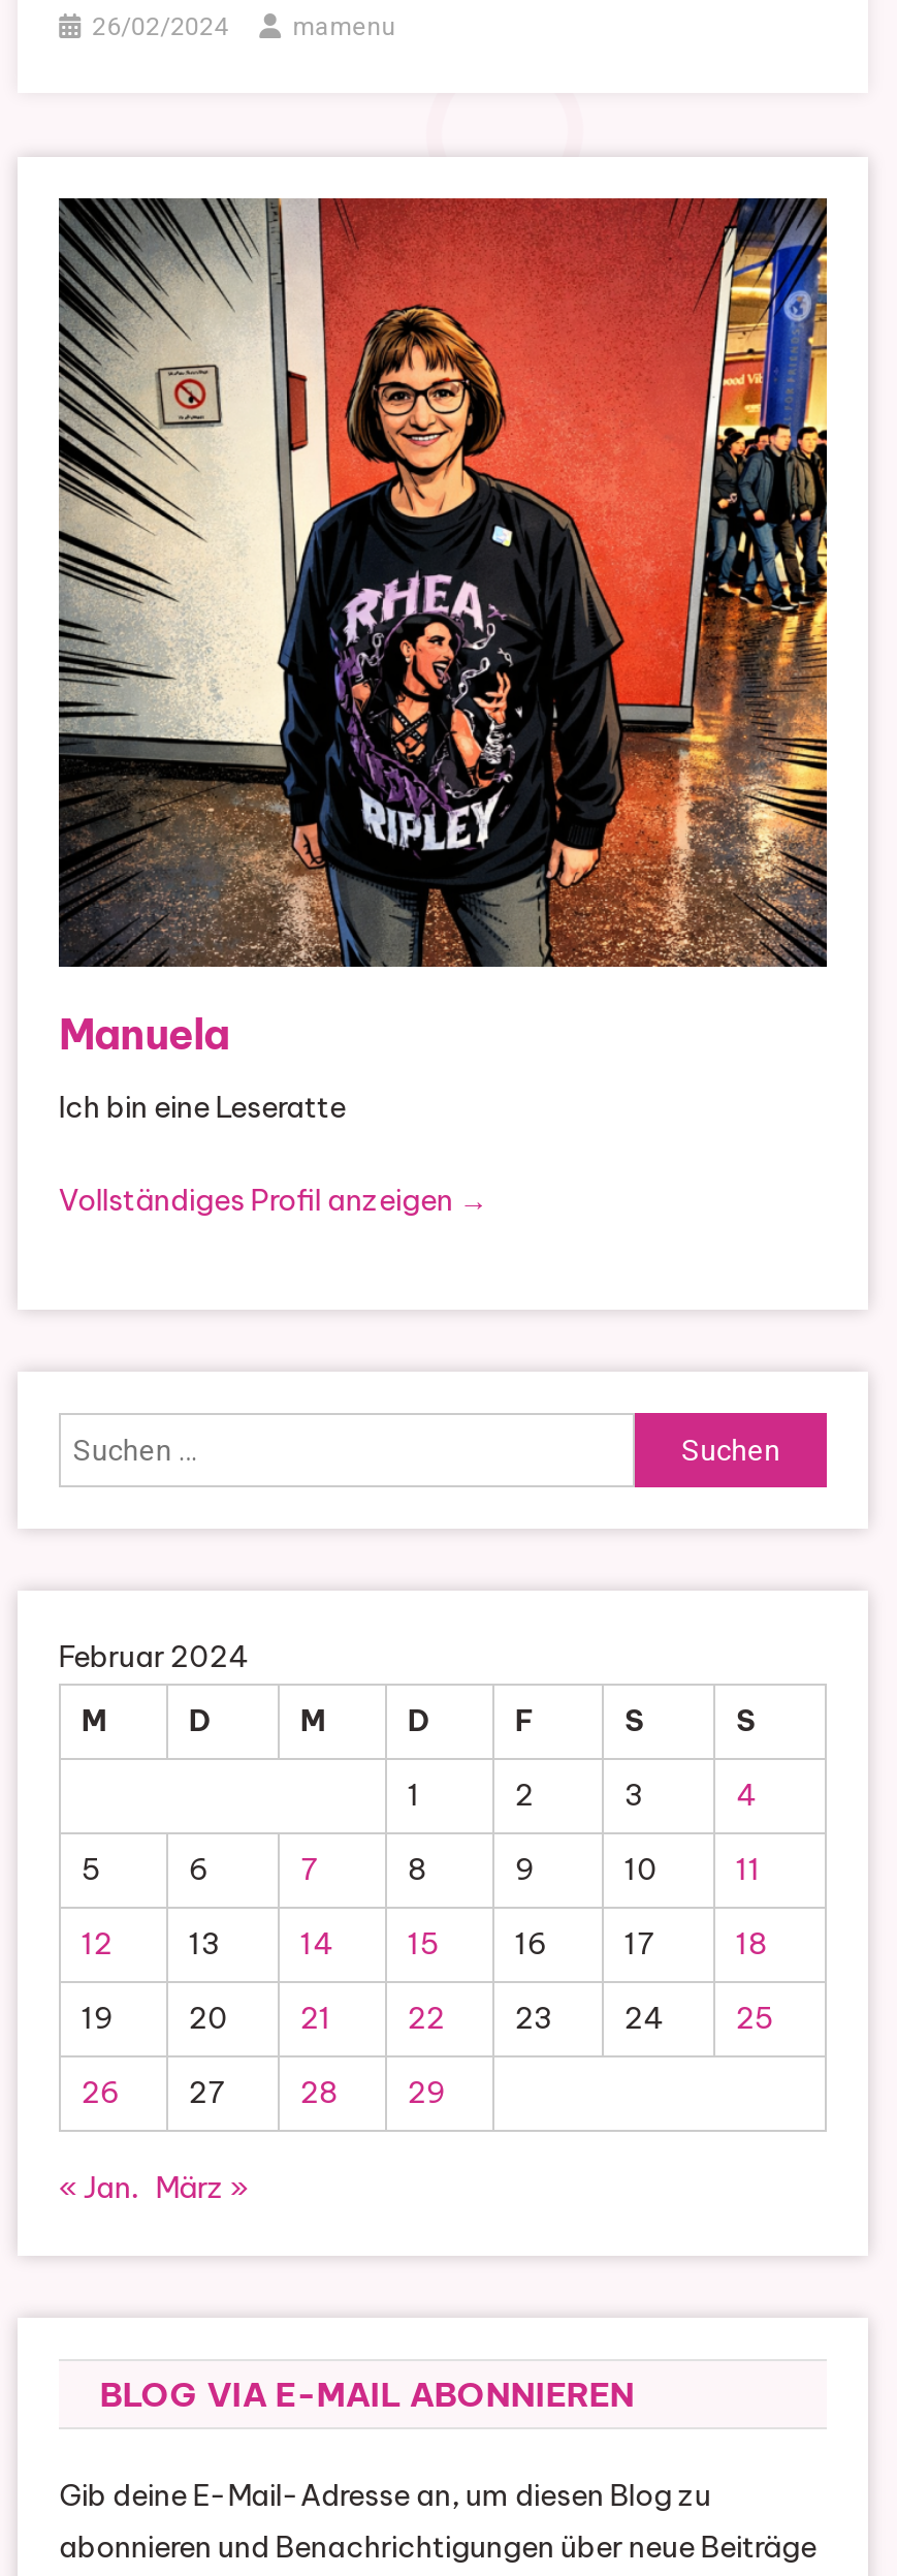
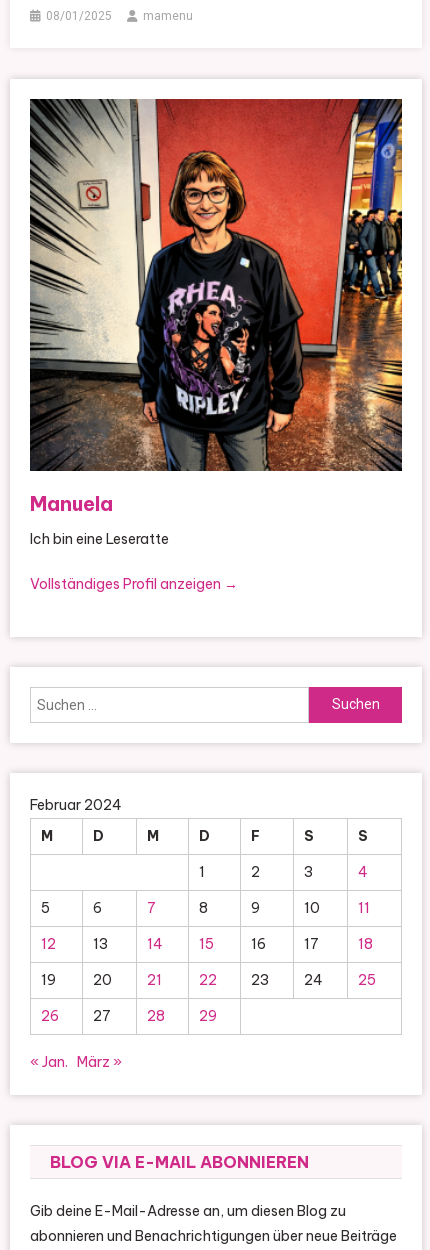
[92,13,228,42] 26/02/2024 -> [46,9,112,23] 08/01/2025

